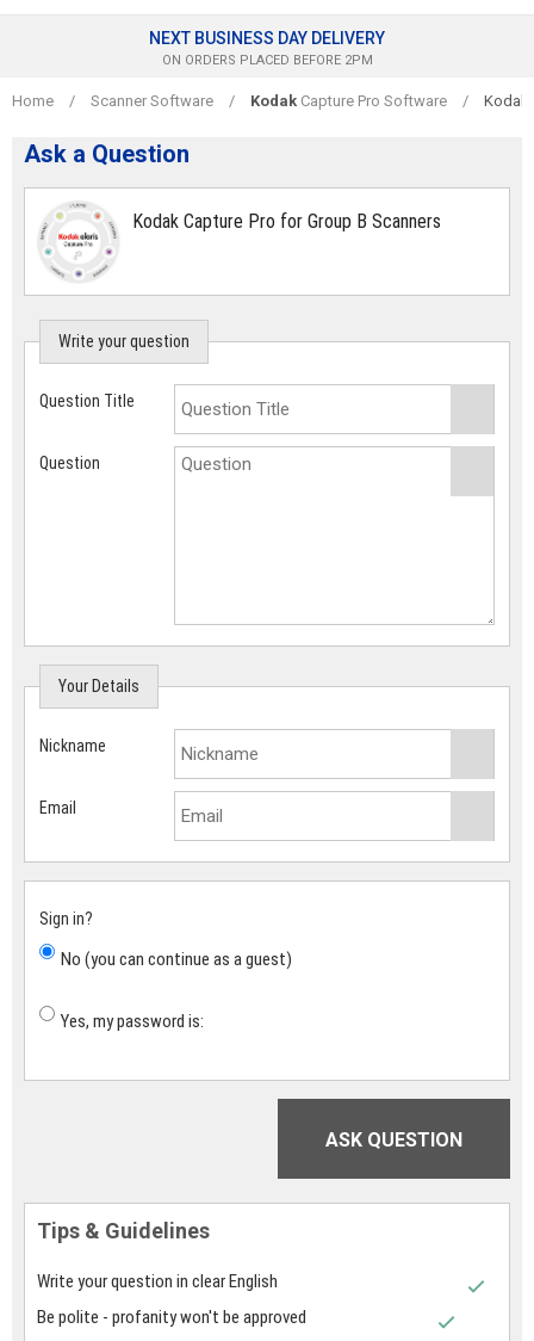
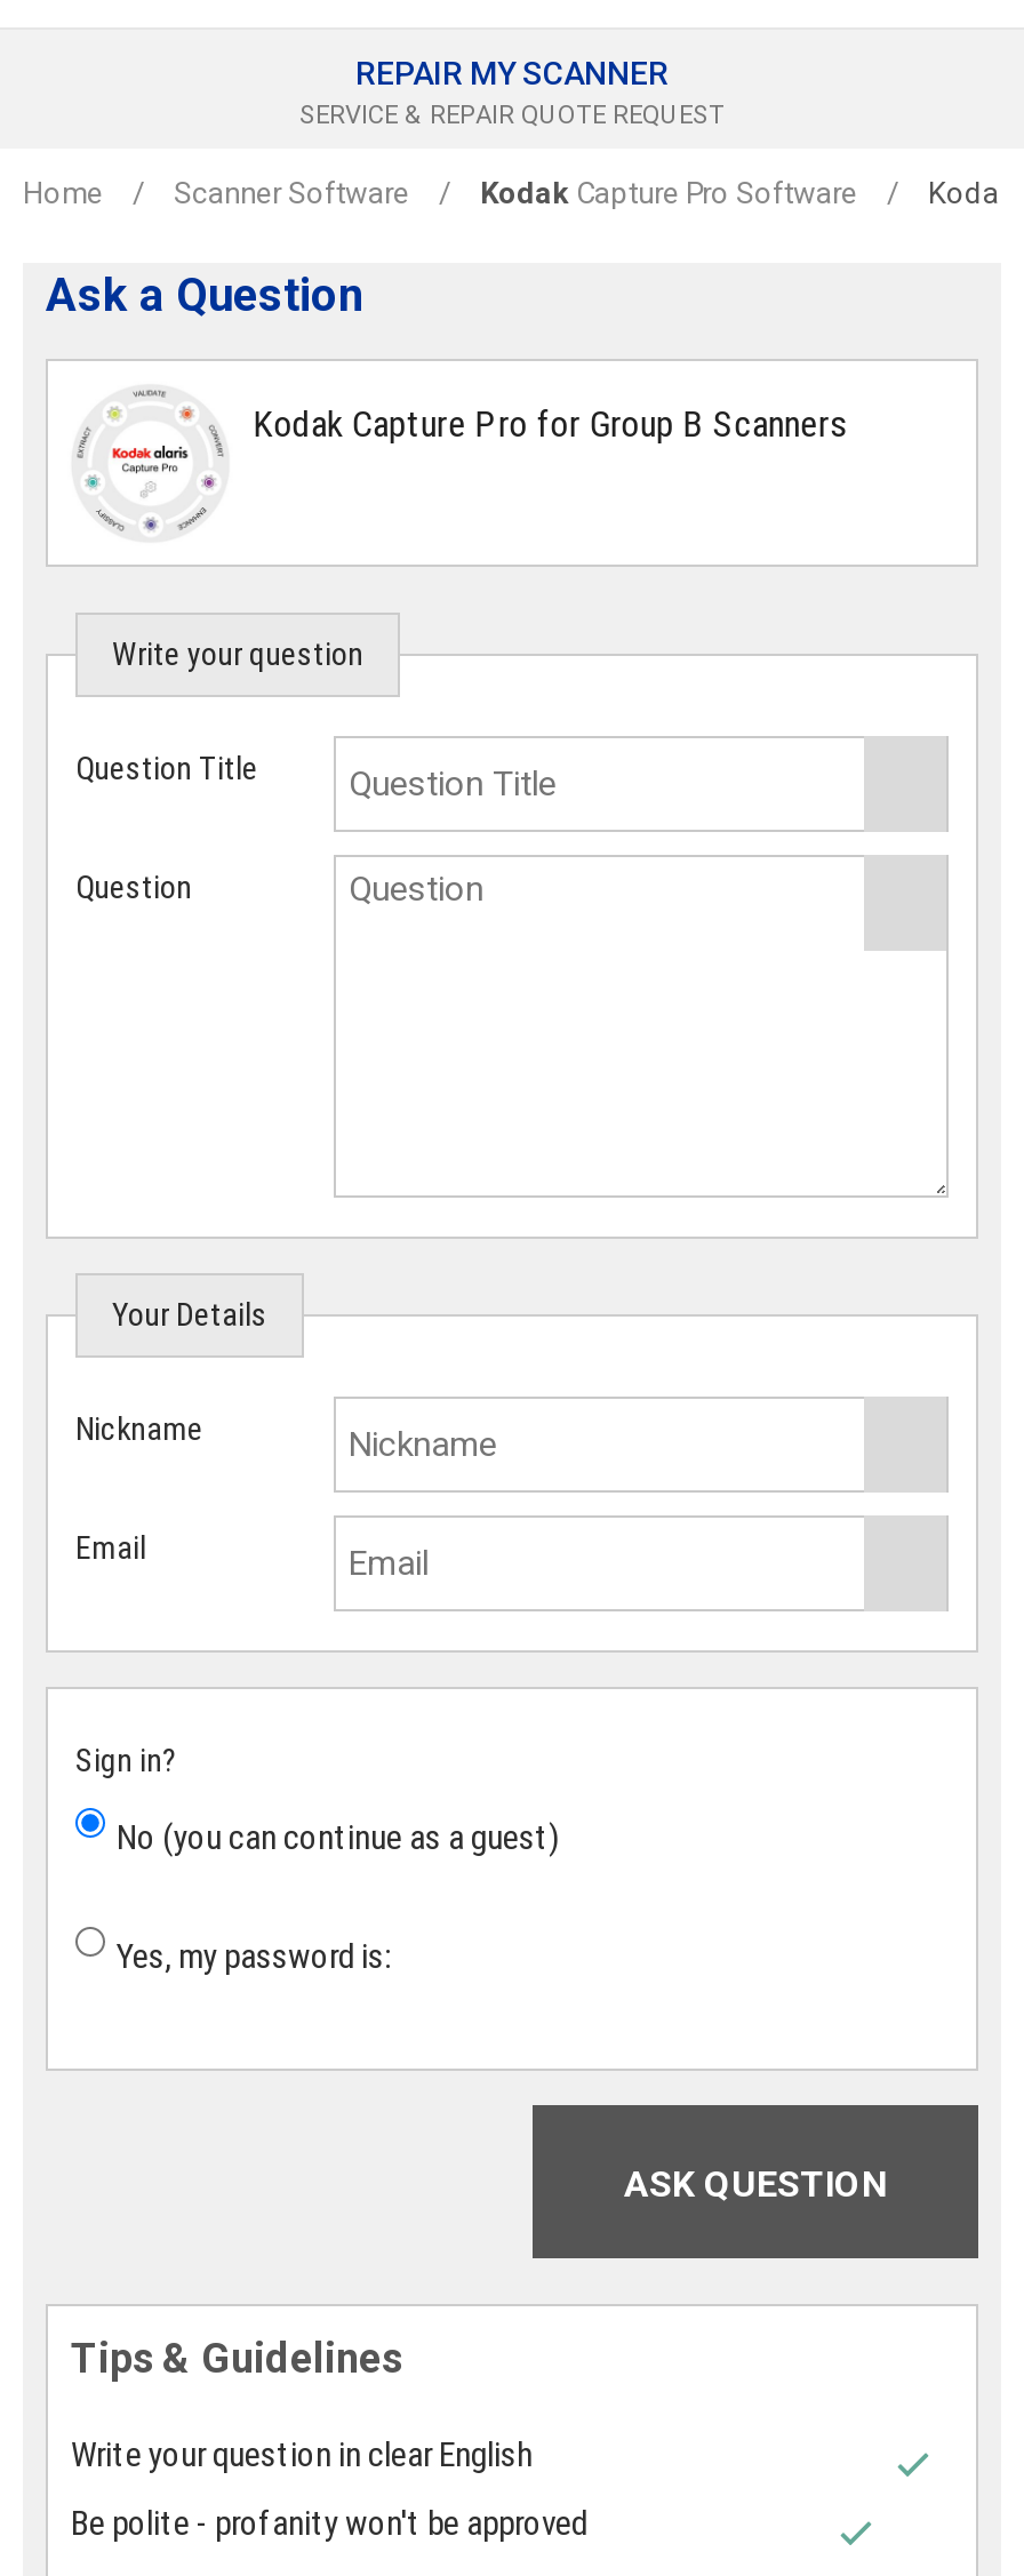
[149,29,385,68] NEXT BUSINESS DAY DELIVERY | ON ORDERS PLACED BEFORE 2PM -> [299,55,725,130] REPAIR MY SCANNER | SERVICE & REPAIR QUOTE REQUEST

